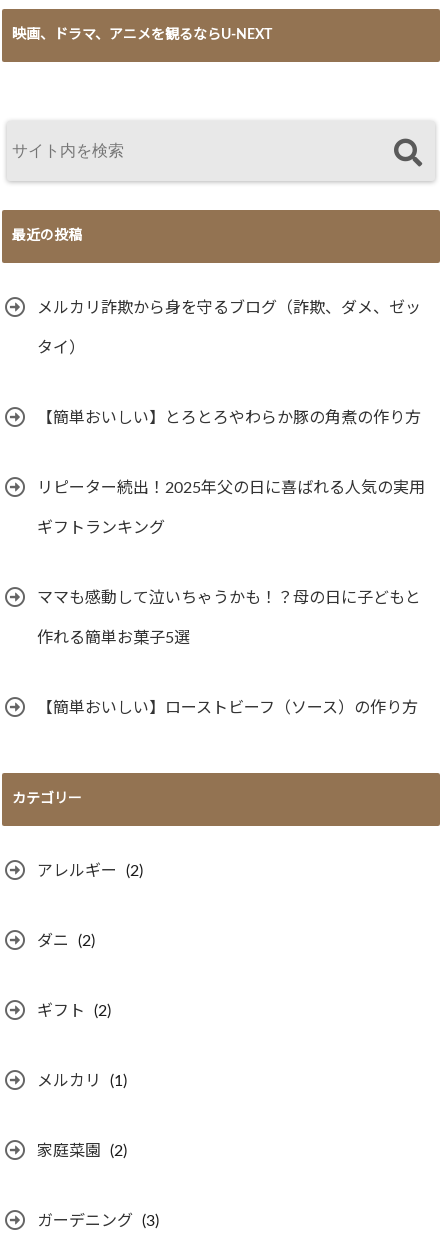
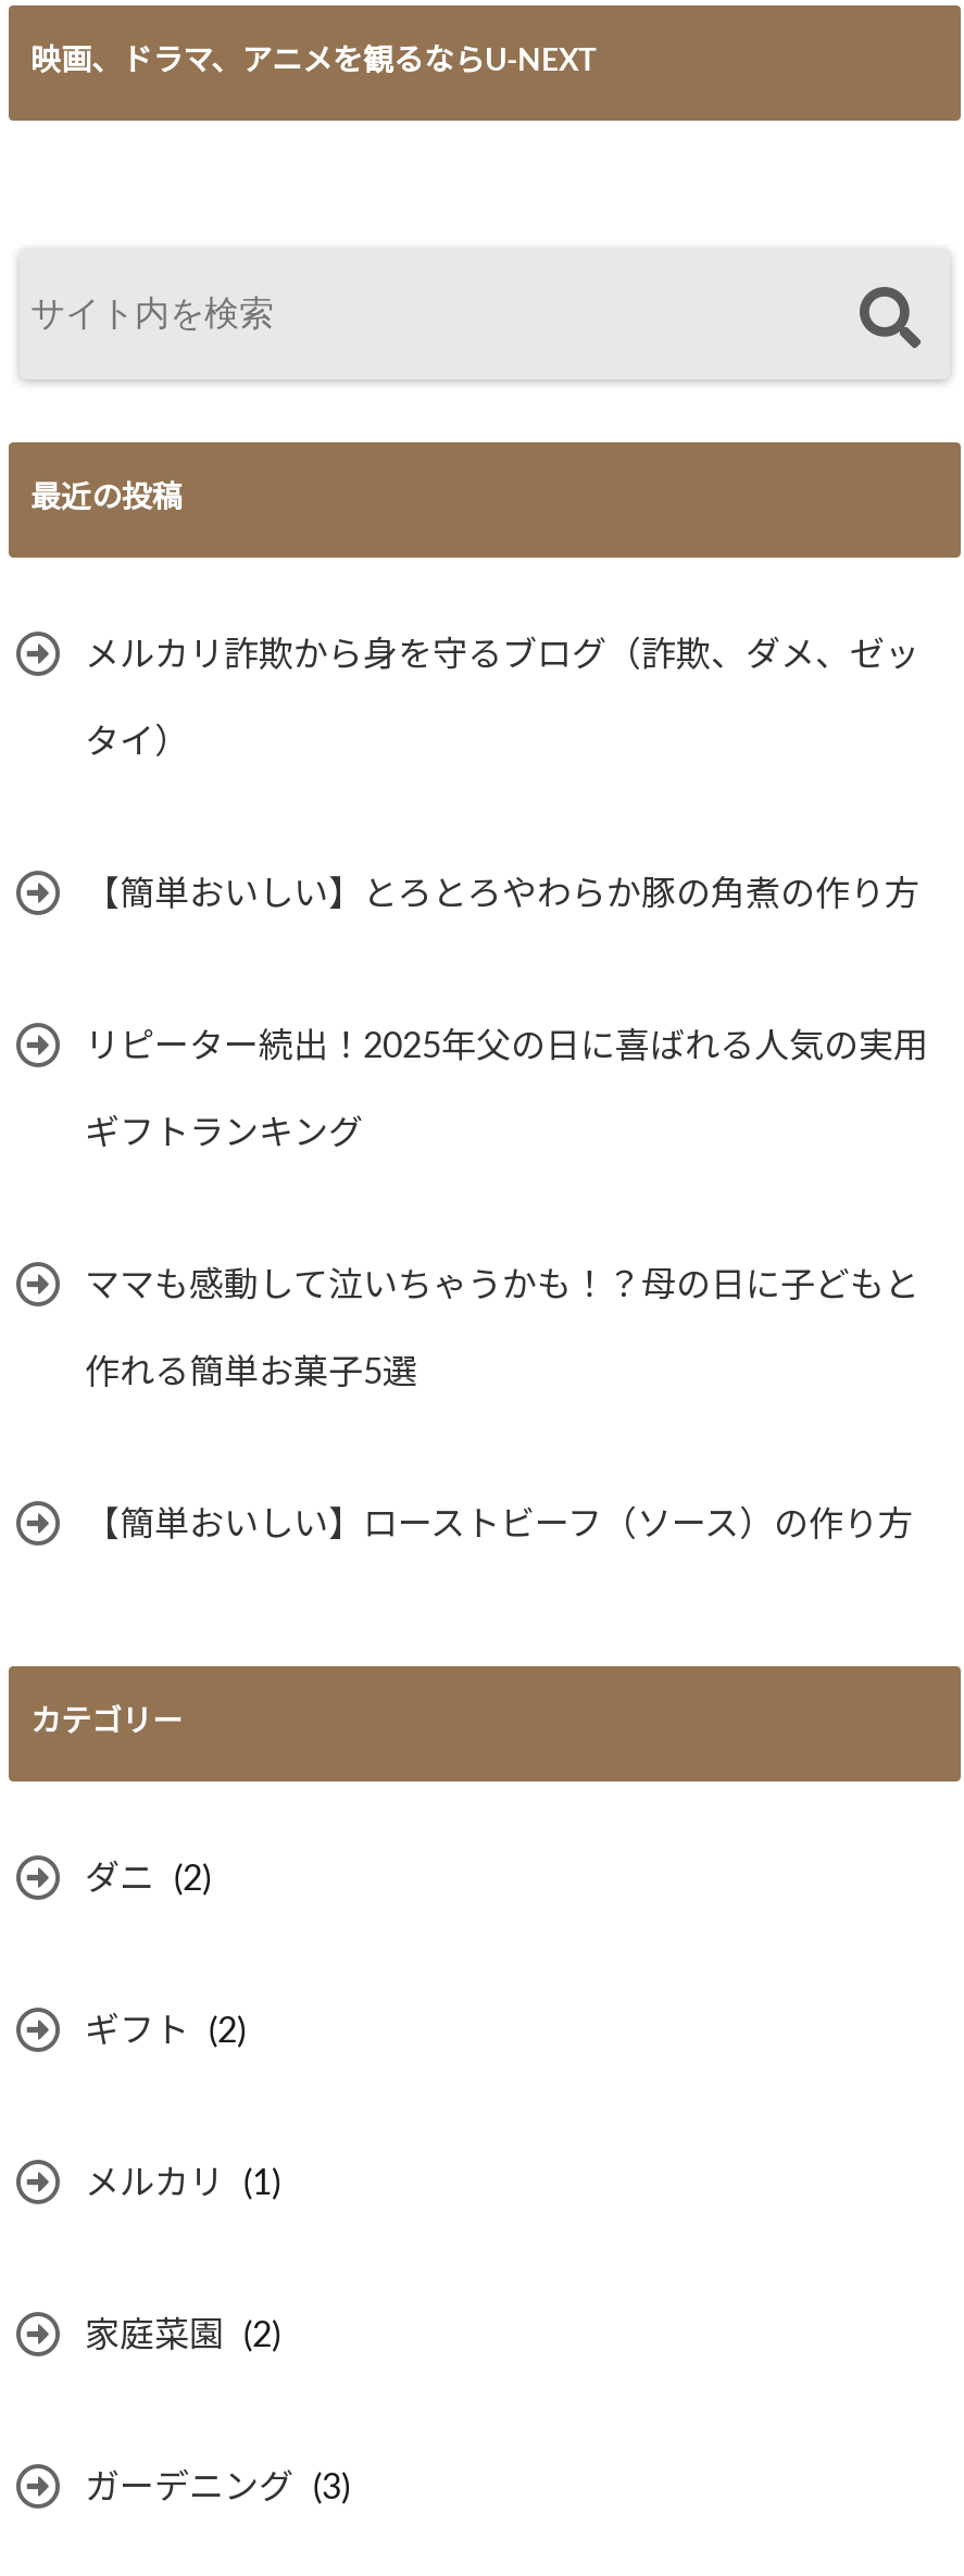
[37,863,143,879] アレルギー (2) -> none

